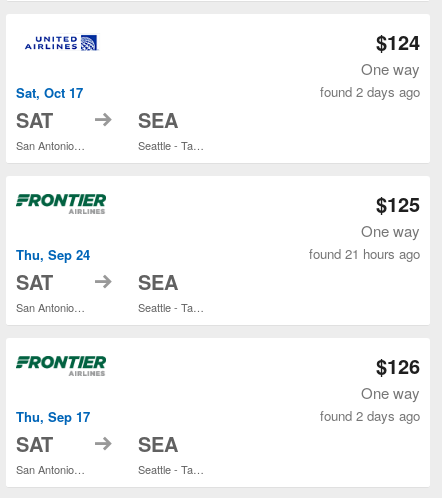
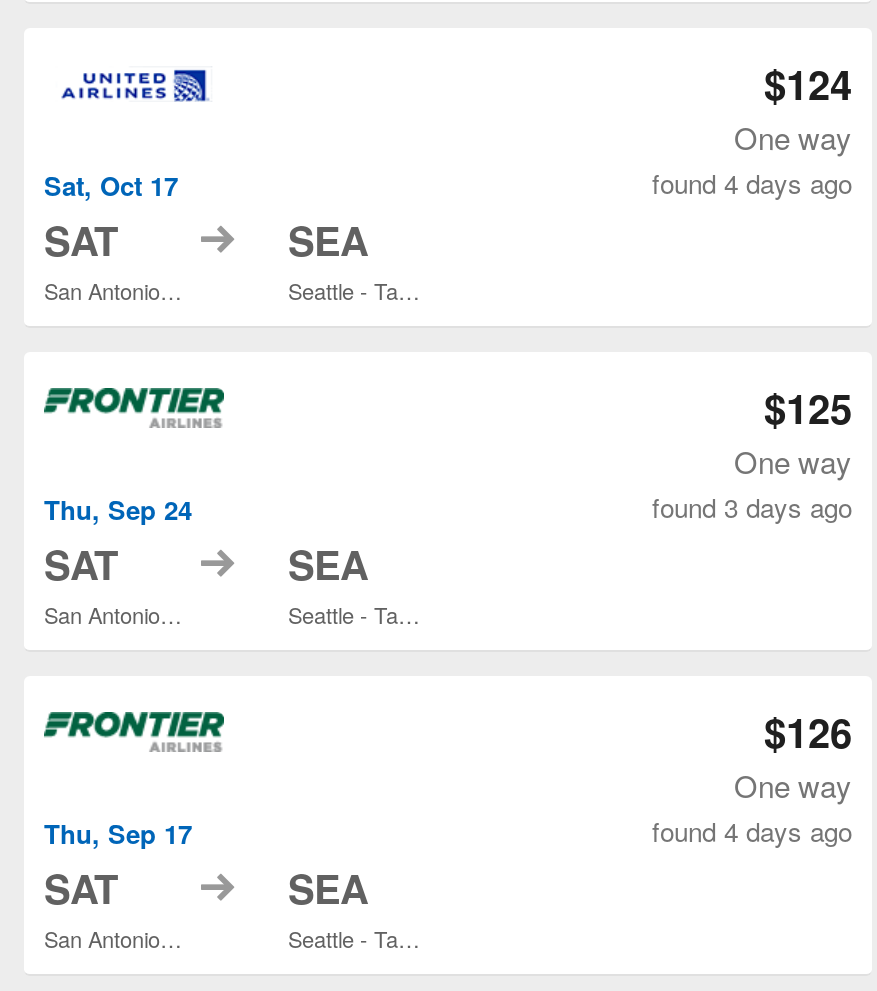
[320,81,420,100] found 2 days ago -> [652,163,852,201] found 4 days ago
[309,244,420,263] found 21 hours ago -> [652,487,852,525] found 3 days ago
[320,406,420,425] found 2 days ago -> [652,811,852,849] found 4 days ago

